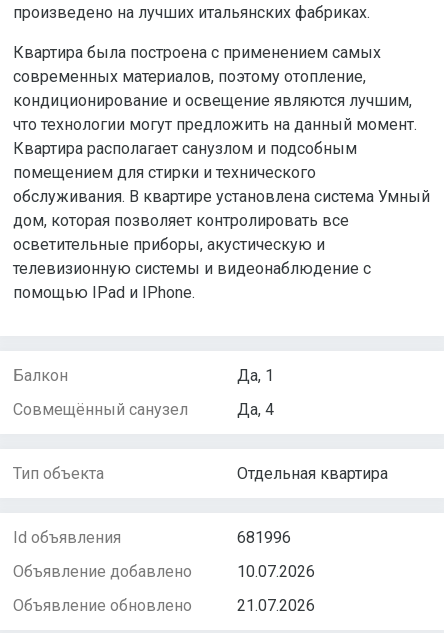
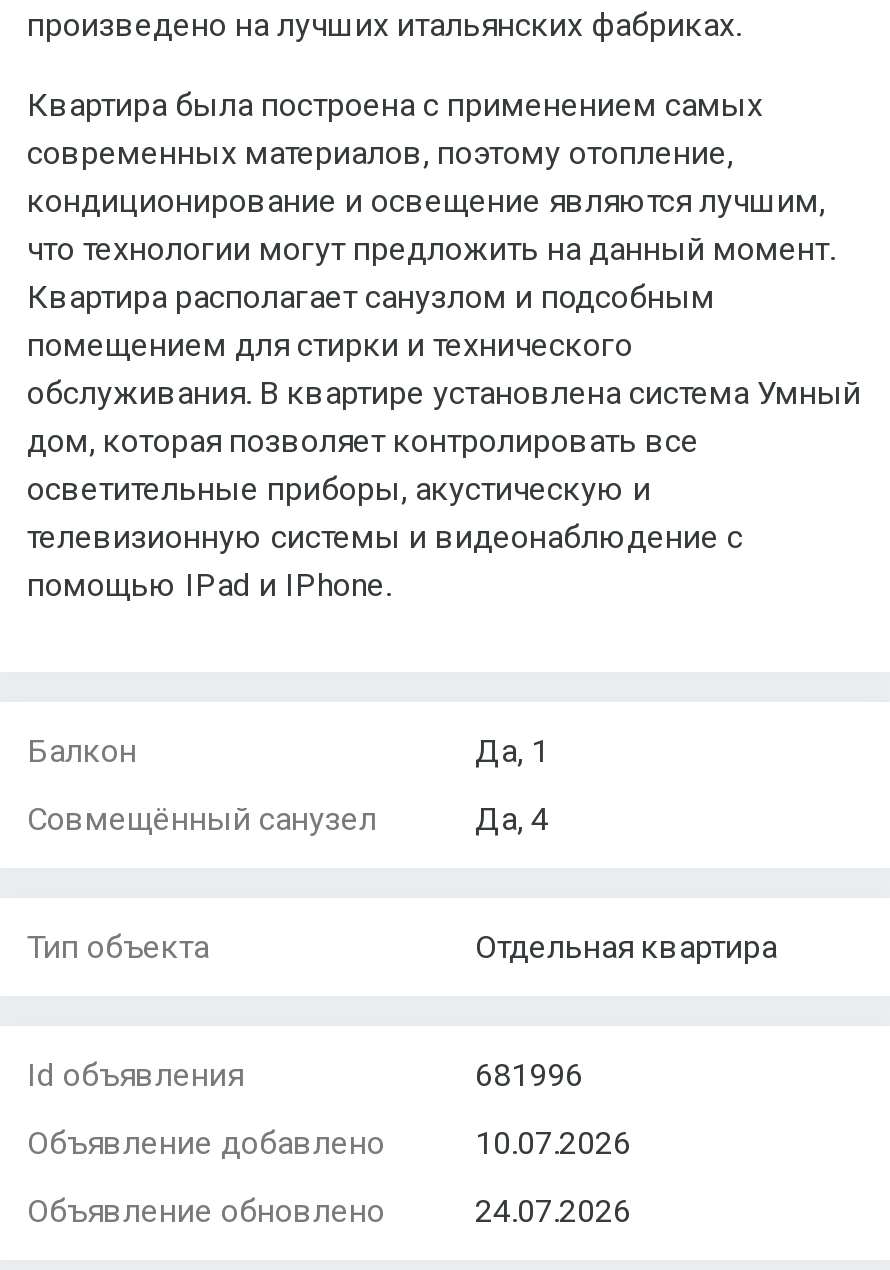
[237,596,315,615] 21.07.2026 -> [475,1192,631,1230] 24.07.2026

